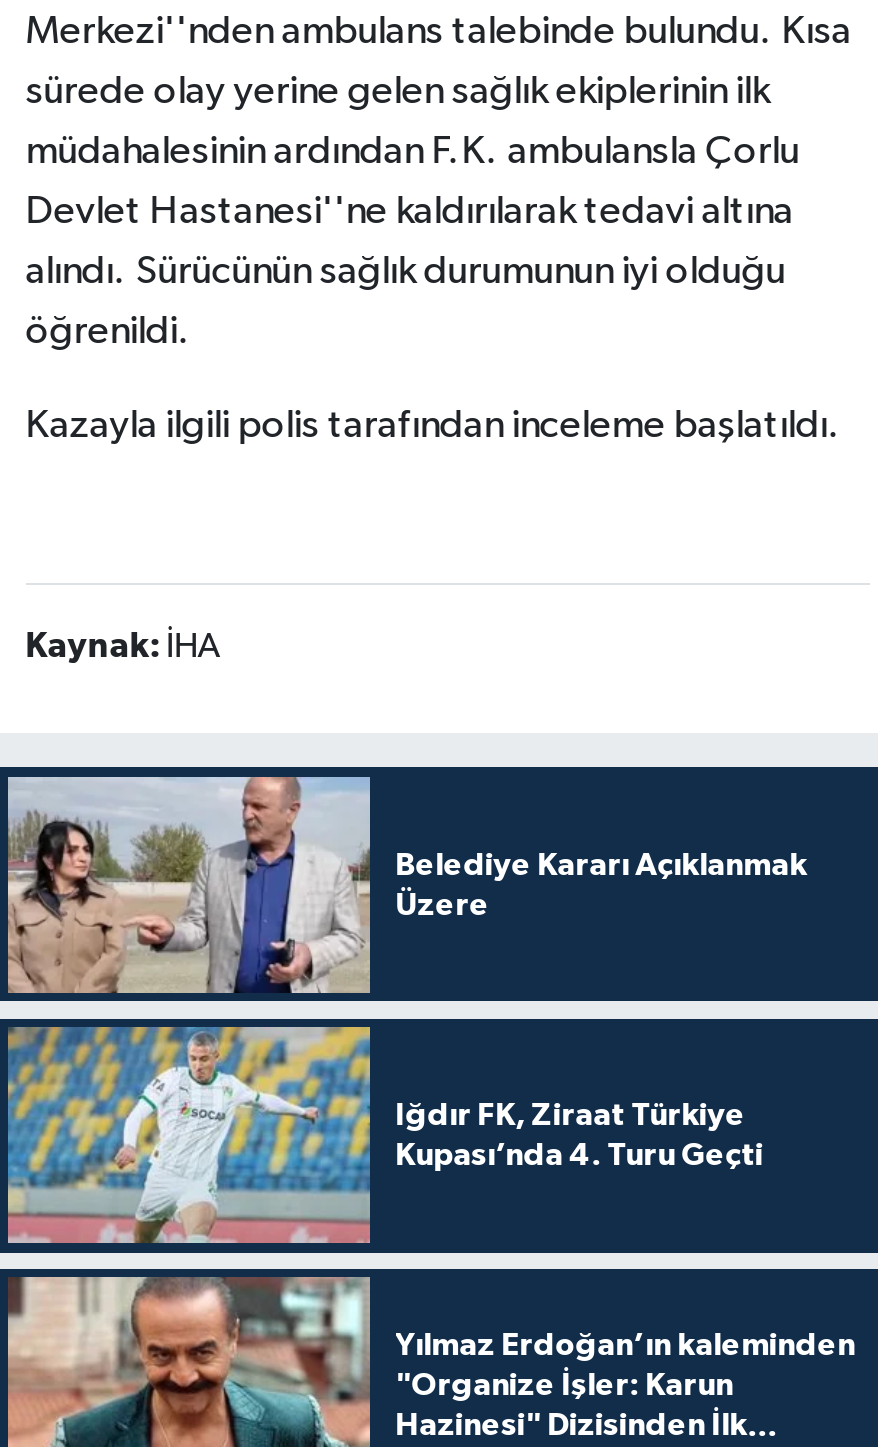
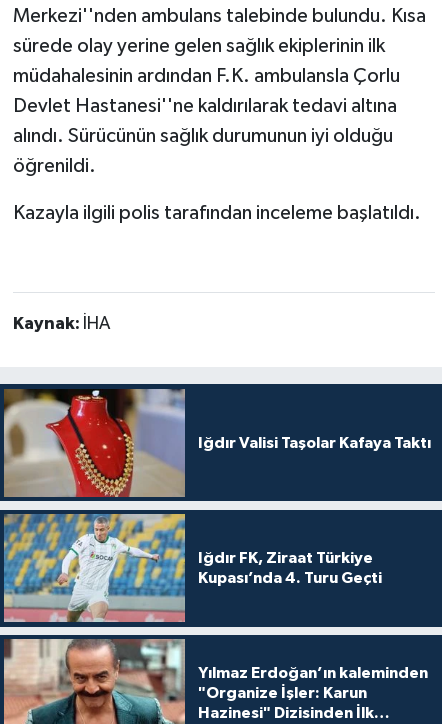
[6,775,807,995] [image] | Belediye Kararı Açıklanmak | Üzere -> [4,388,431,498] [image] | Iğdır Valisi Taşolar Kafaya Taktı

